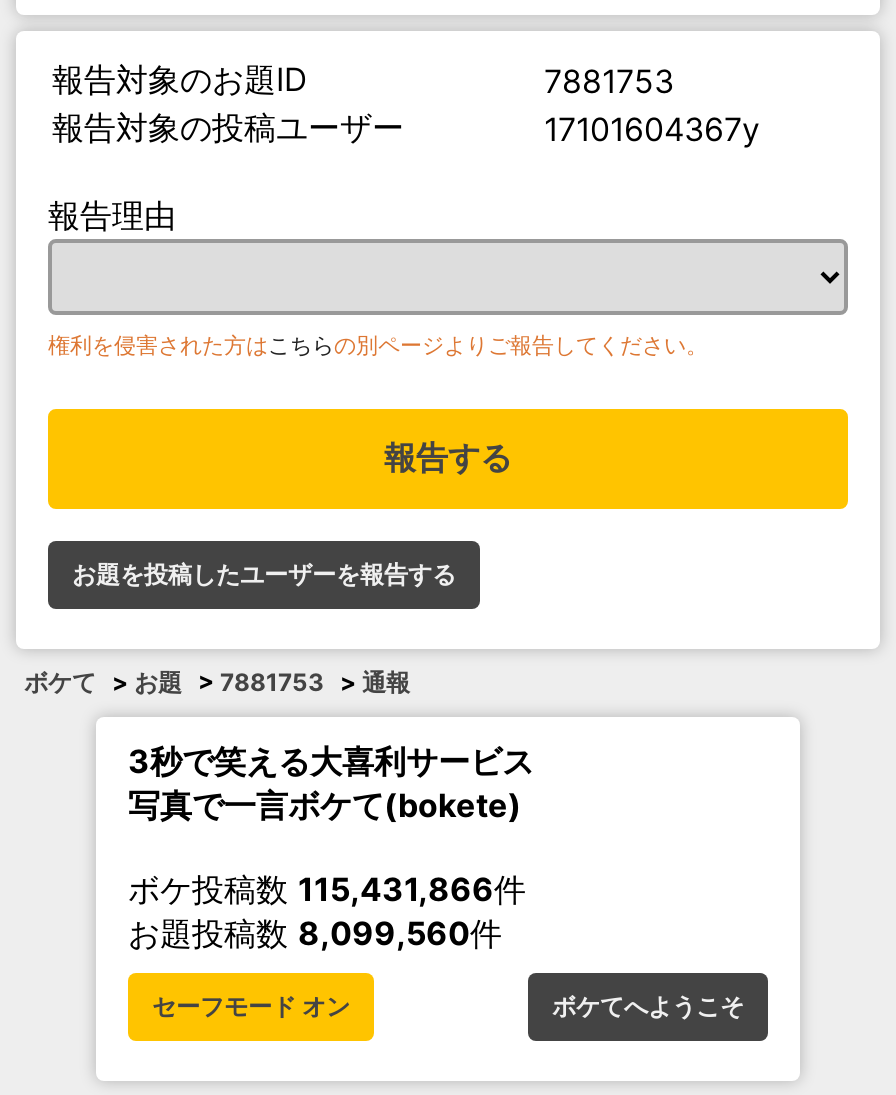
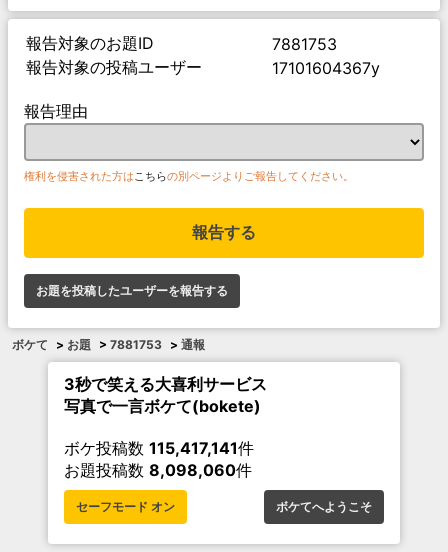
[128,868,526,908] ボケ投稿数115,431,866件 -> [64,438,254,458] ボケ投稿数115,417,141件
[128,912,502,952] お題投稿数8,099,560件 -> [64,460,252,480] お題投稿数8,098,060件

